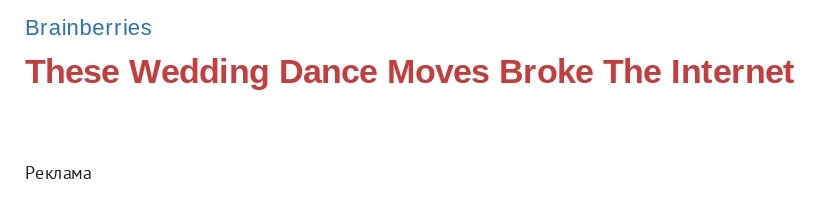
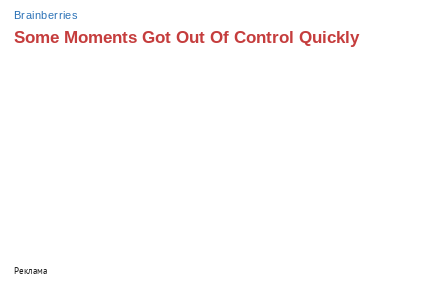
[25,54,795,92] These Wedding Dance Moves Broke The Internet -> [14,28,359,47] Some Moments Got Out Of Control Quickly

